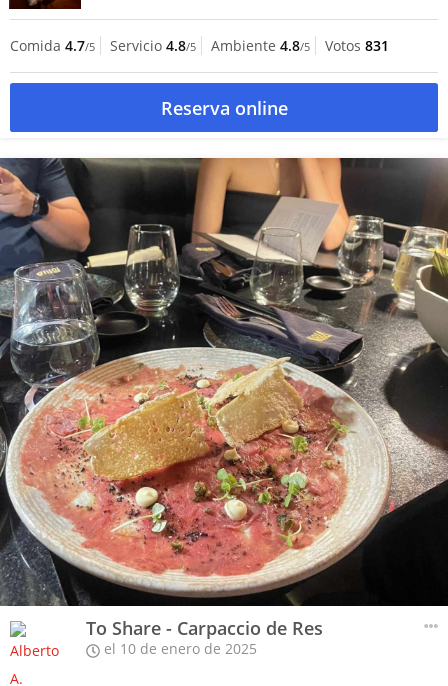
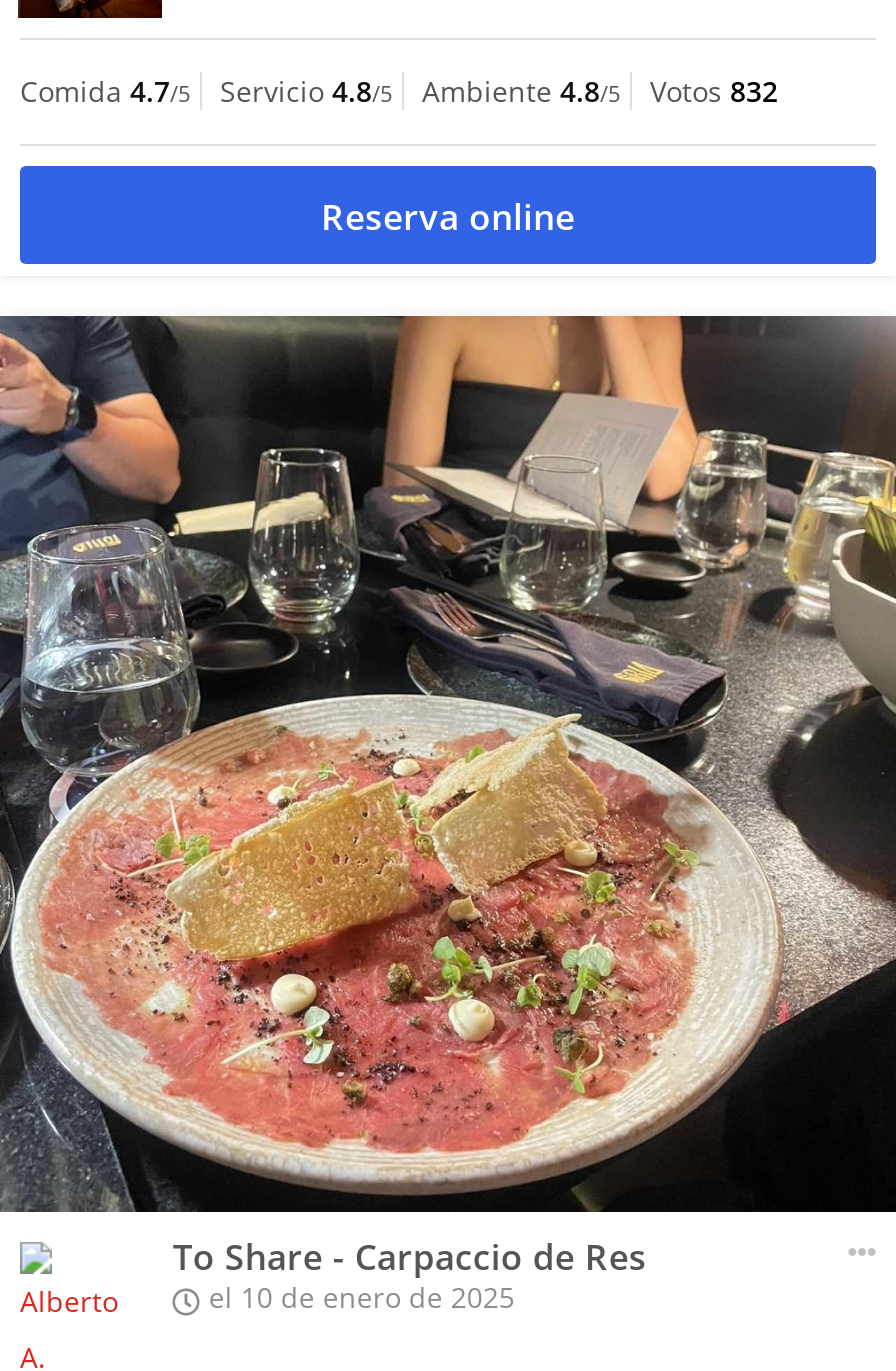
[10,36,389,55] Comida 4.7/5 Servicio 4.8/5 Ambiente 4.8/5 Votos 831 -> [20,73,778,111] Comida 4.7/5 Servicio 4.8/5 Ambiente 4.8/5 Votos 832

